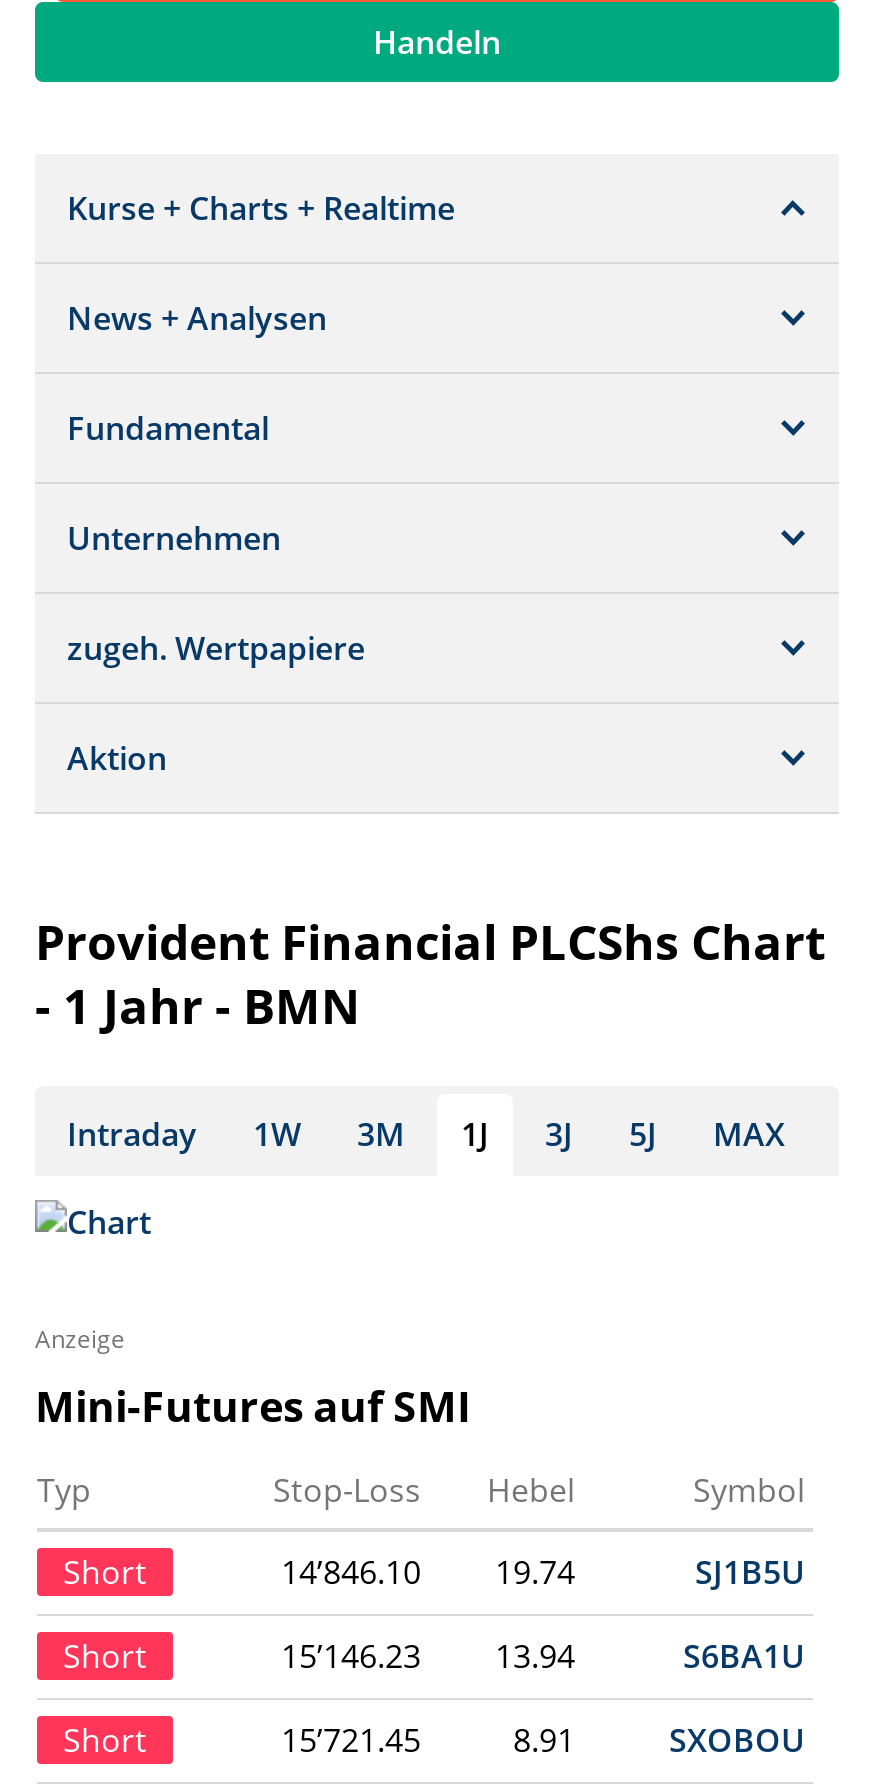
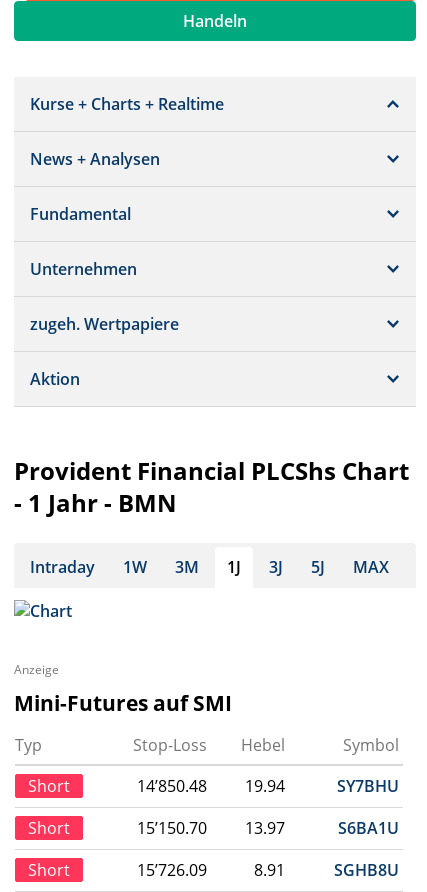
[281,1550,805,1594] 14’846.10 | 19.74 | SJ1B5U -> [137,775,399,797] 14’850.48 | 19.94 | SY7BHU
[281,1634,421,1678] 15’146.23 -> [137,817,207,839] 15’150.70
[495,1634,575,1678] 13.94 -> [245,817,285,839] 13.97
[281,1718,421,1762] 15’721.45 -> [137,859,207,881] 15’726.09
[669,1718,805,1762] SXOBOU -> [334,859,399,881] SGHB8U

